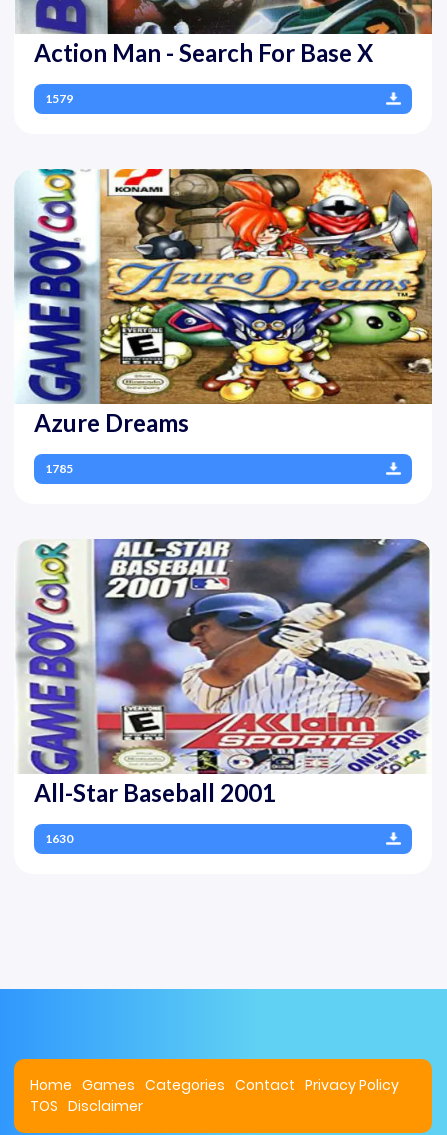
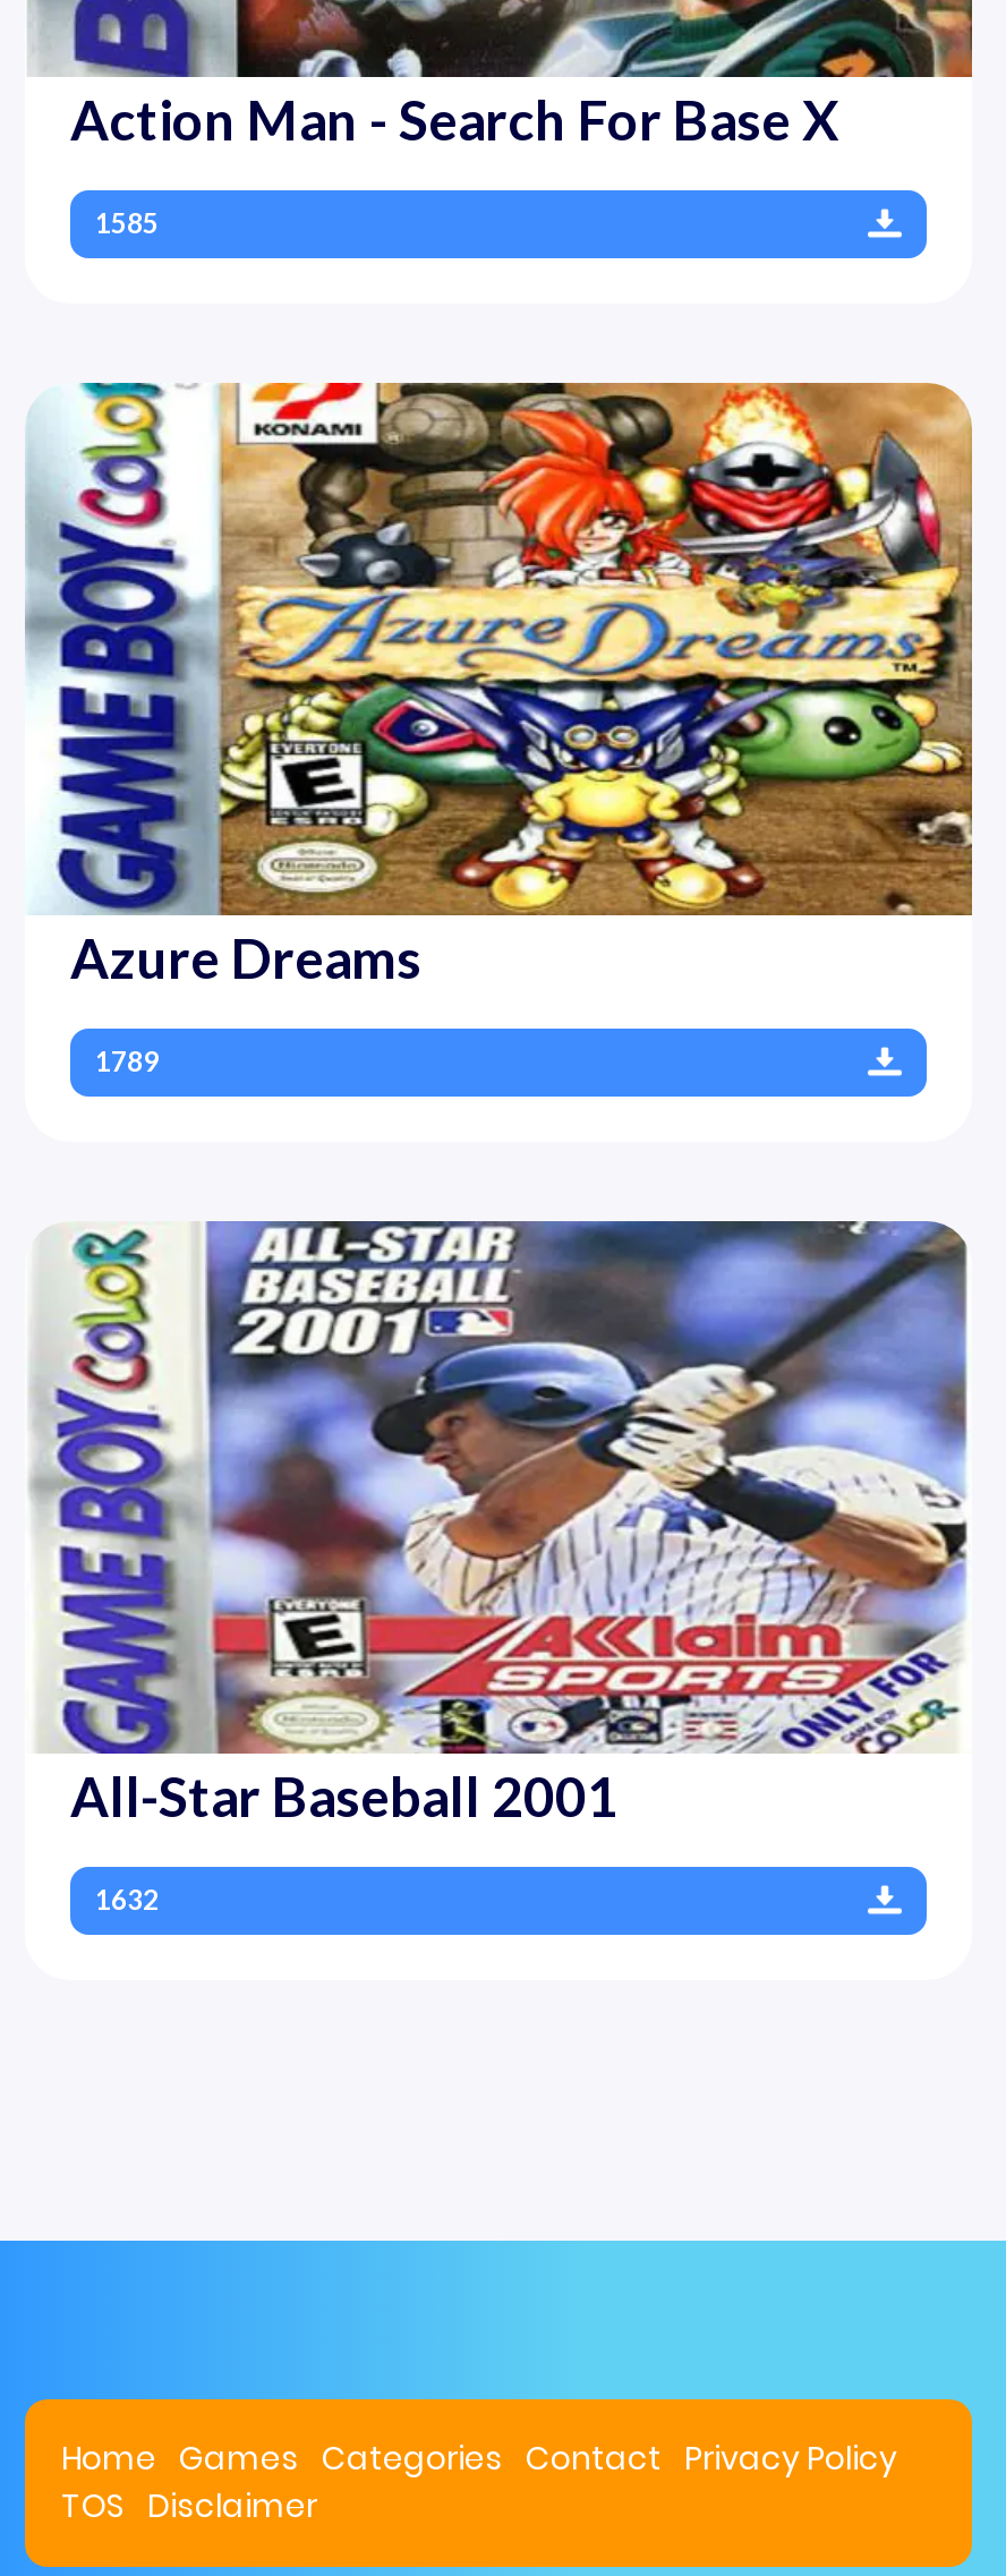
[45,91,73,106] 1579 -> [95,206,159,240] 1585
[45,461,73,476] 1785 -> [95,1044,159,1078] 1789
[45,830,73,845] 1630 -> [95,1882,159,1916] 1632

